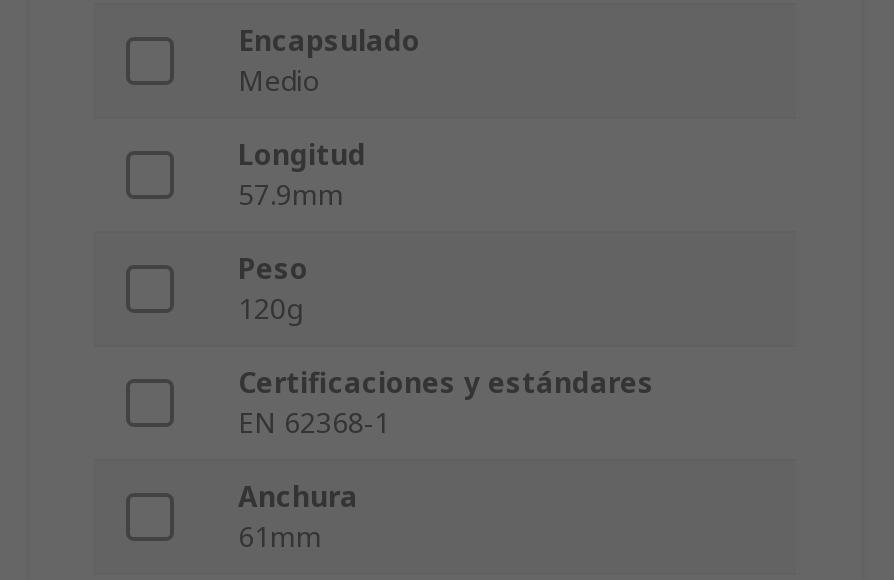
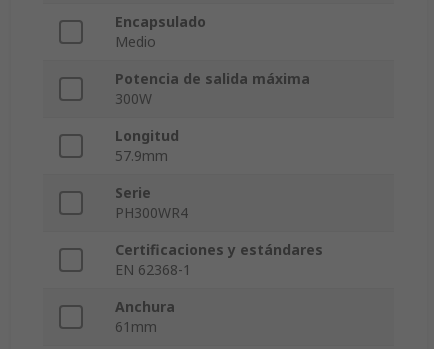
none -> [115,69,310,108] Potencia de salida máxima | 300W
[238,250,308,328] Peso | 120g -> [115,183,188,222] Serie | PH300WR4

